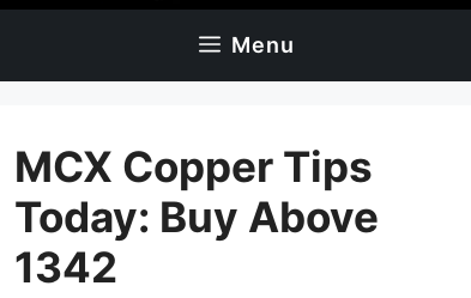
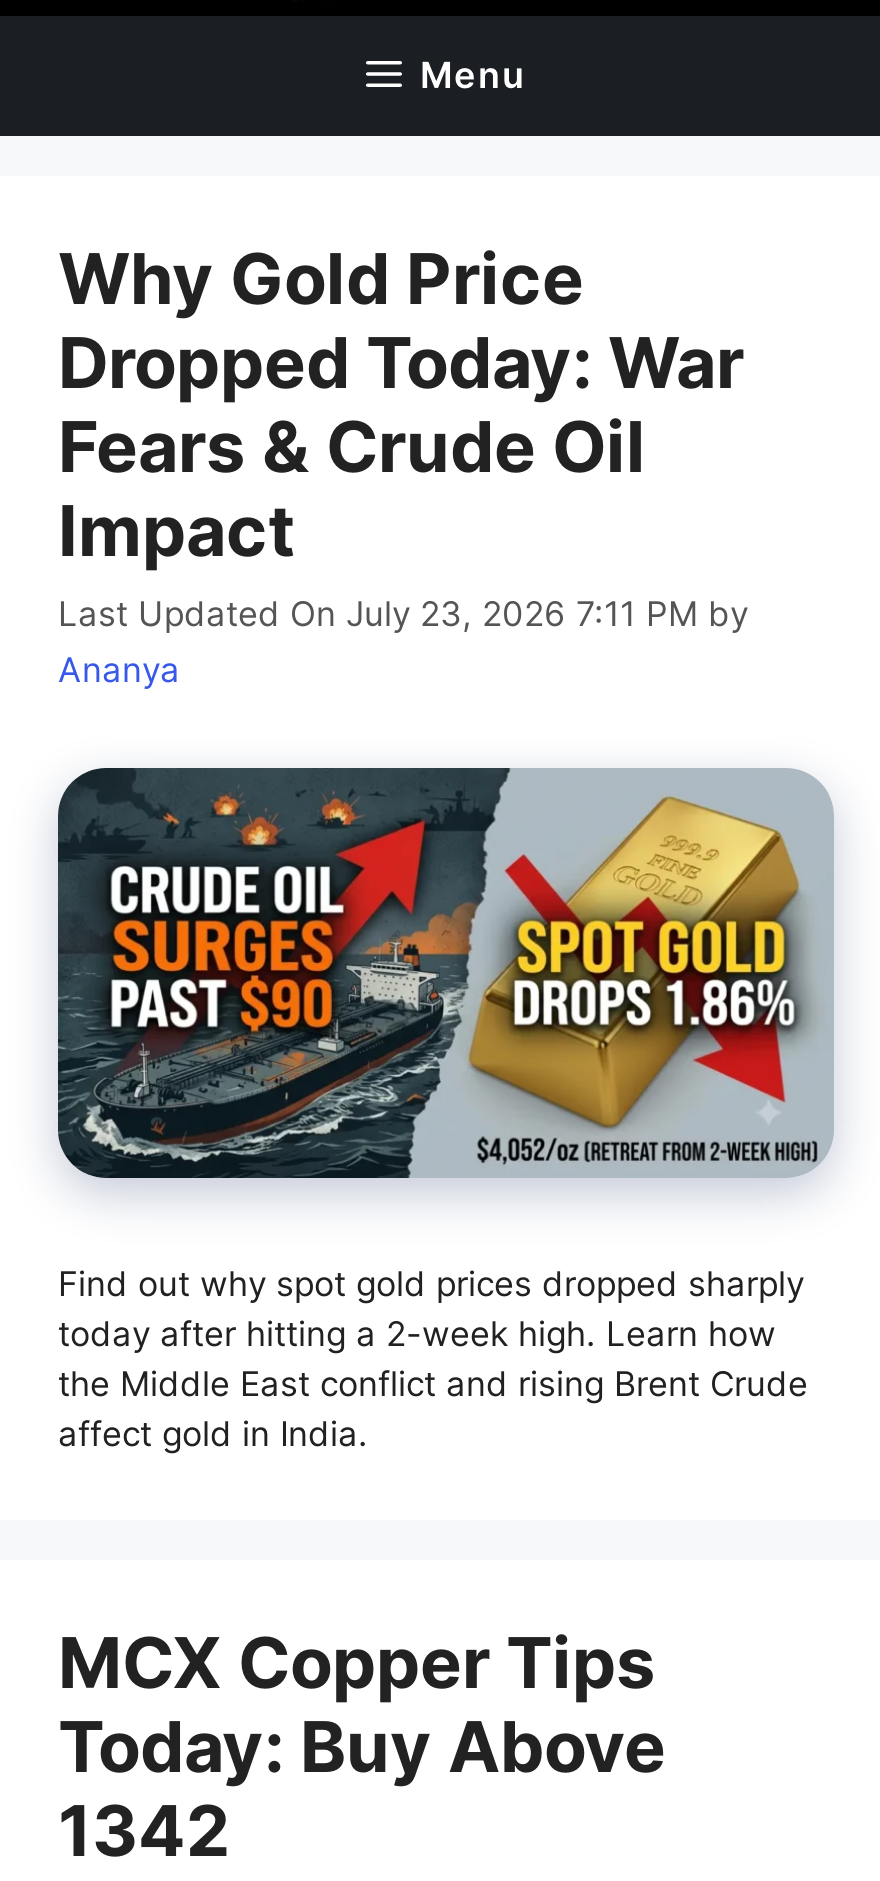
none -> [54,764,836,1453] [image] | Find out why spot gold prices dropped sharply | today after hitting a 2-week high. Learn how | the Middle East conflict and rising Brent Crude | affect gold in India.
none -> [58,236,748,689] Why Gold Price | Dropped Today: War | Fears & Crude Oil | Impact | Last Updated On July 23, 2026 7:11 PM by | Ananya

